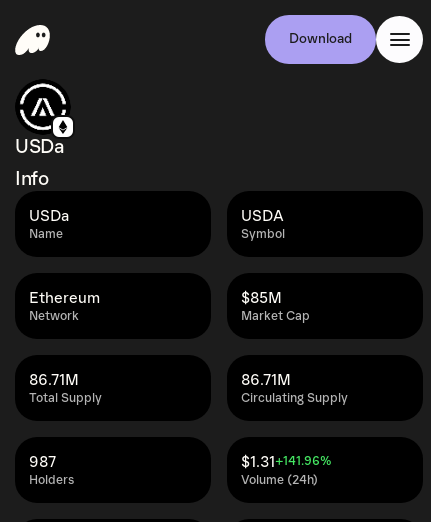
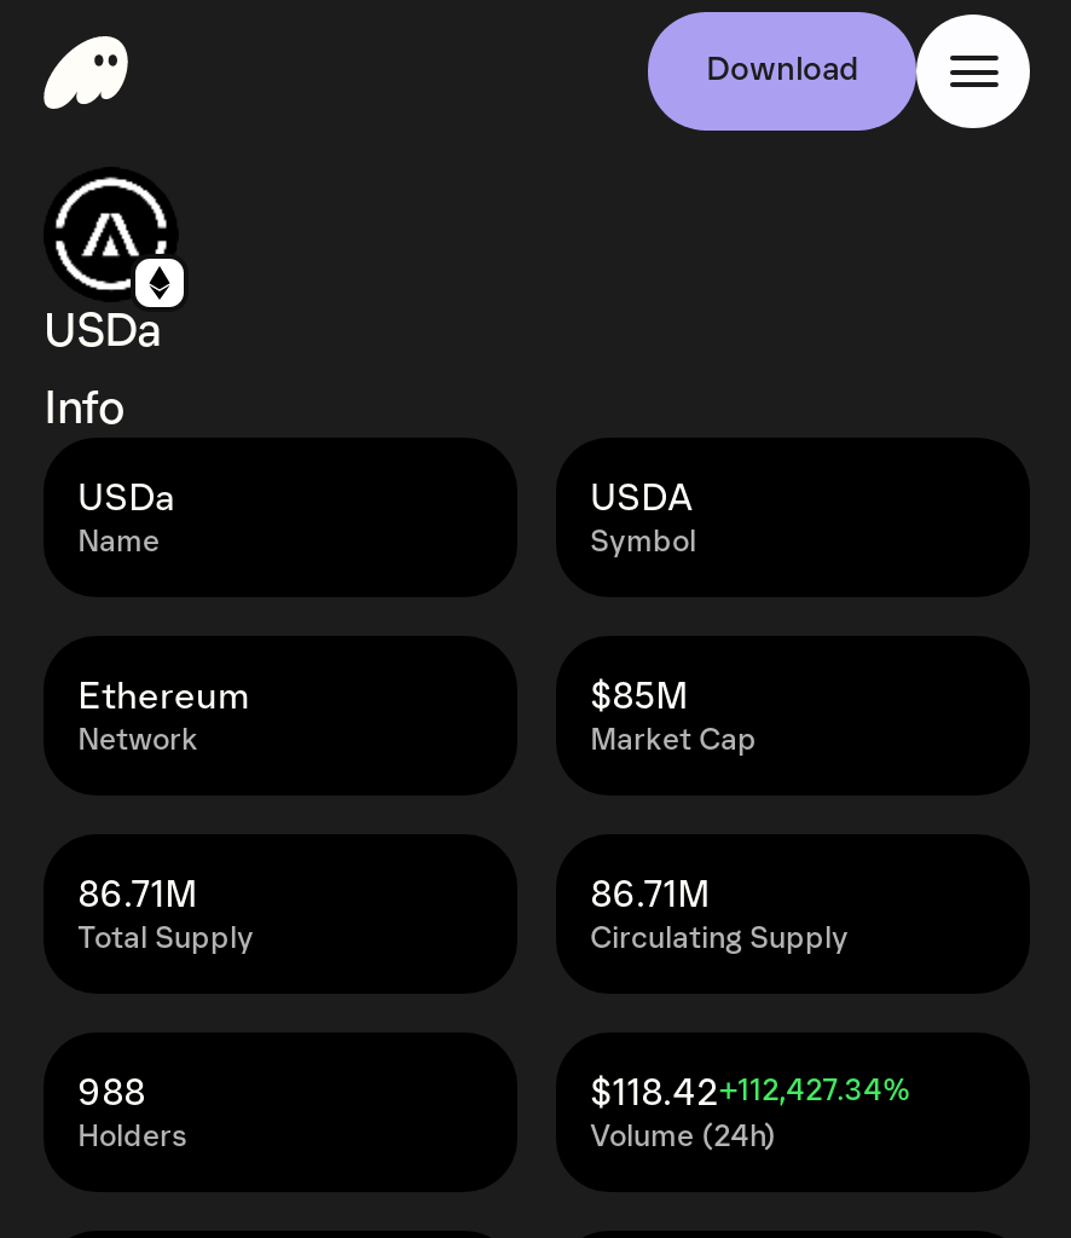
[29,453,56,471] 987 -> [77,1071,145,1115] 988
[241,453,332,471] $1.31+141.96% -> [590,1071,911,1115] $118.42+112,427.34%

